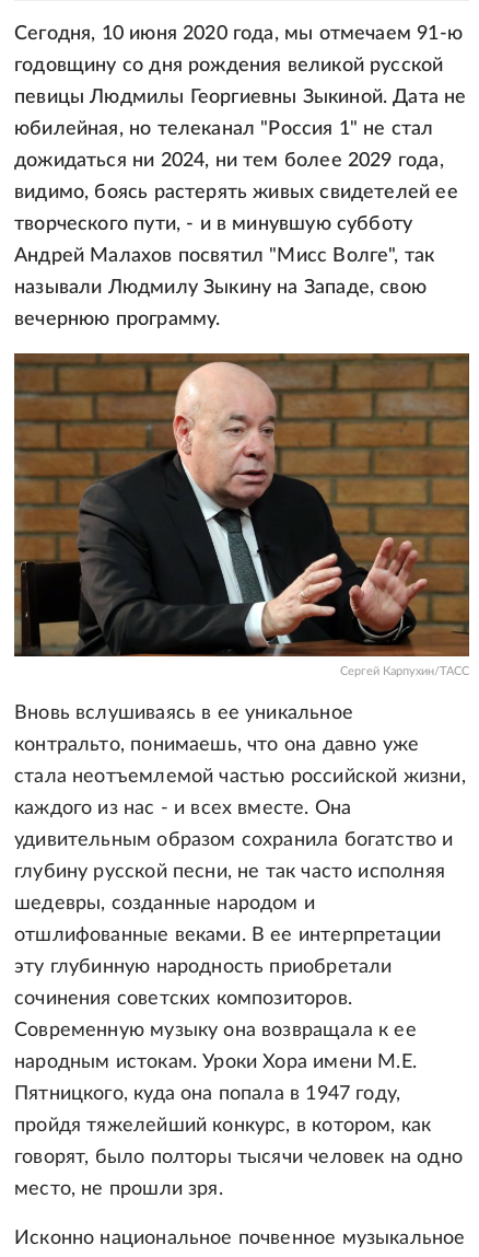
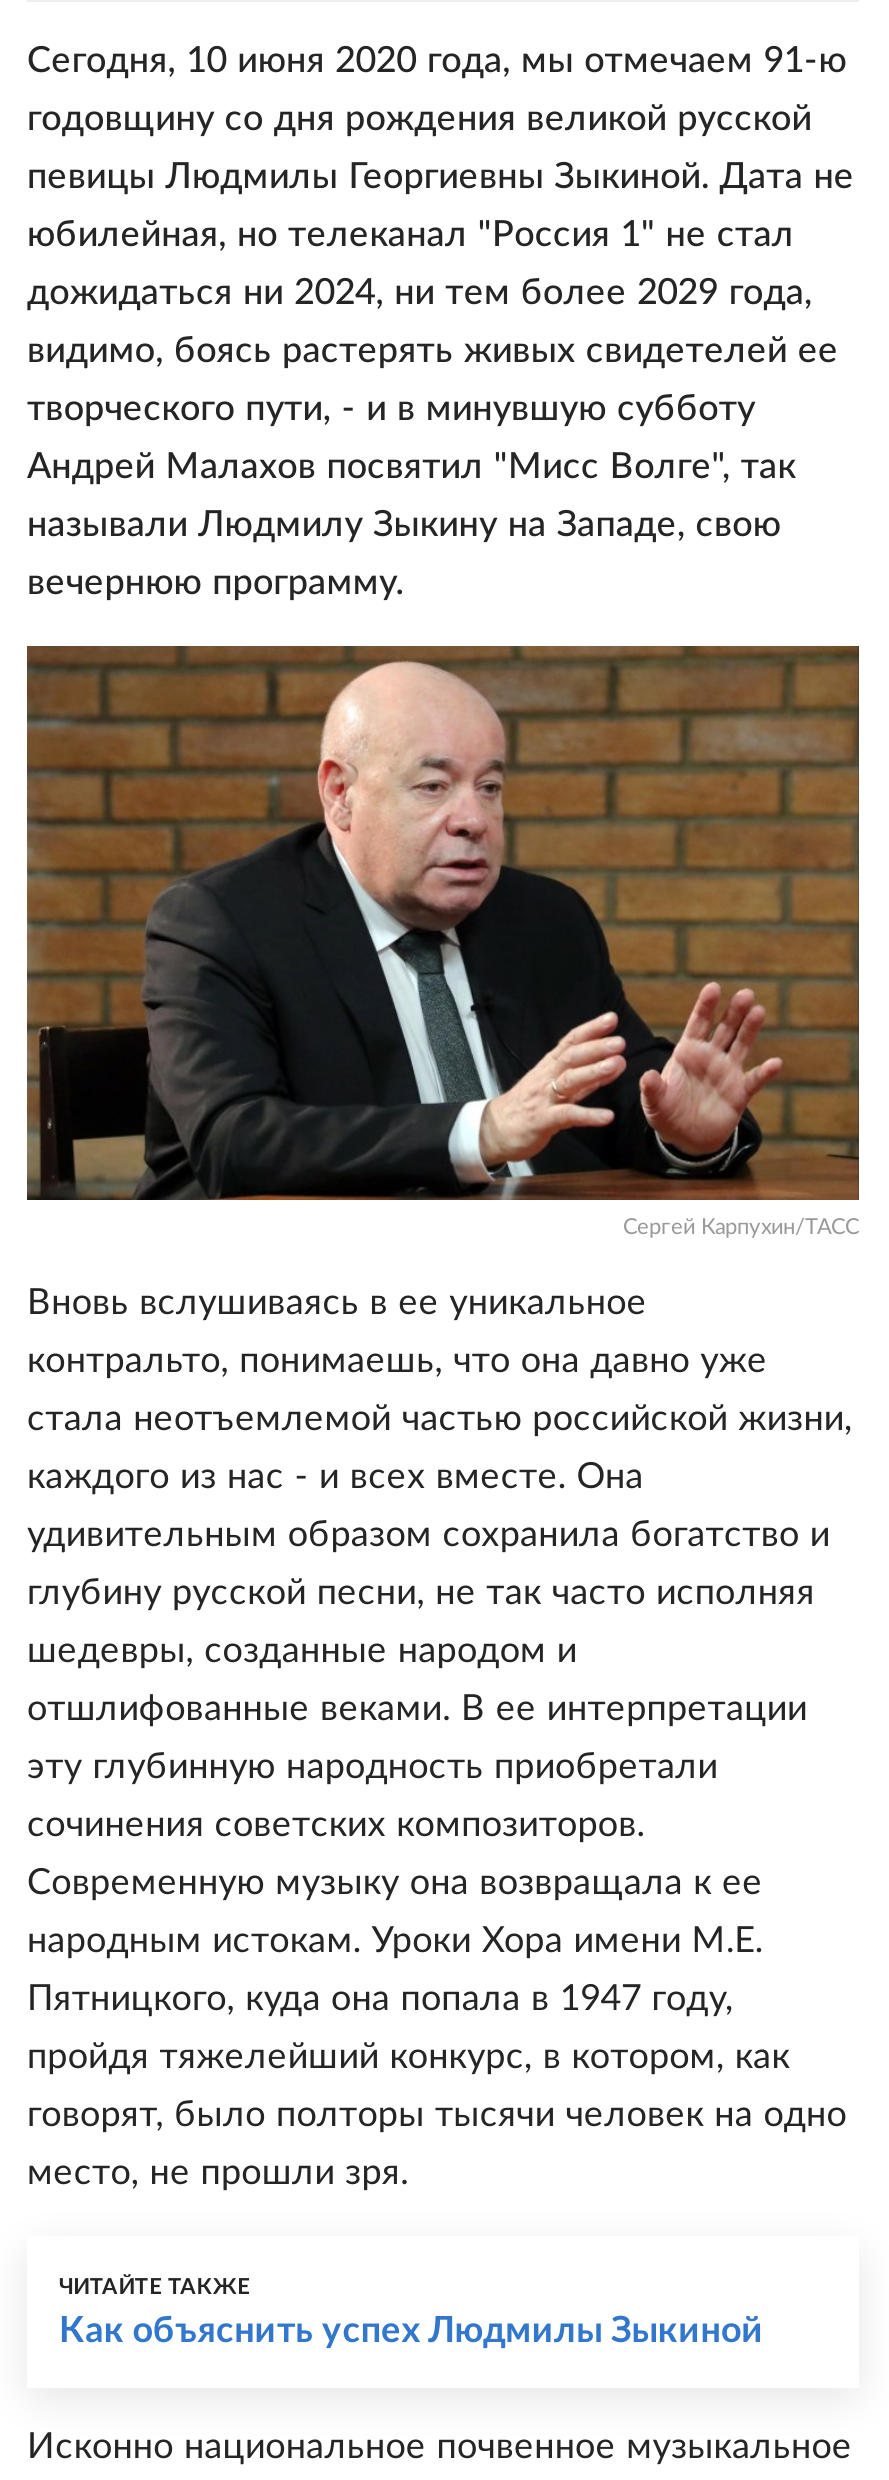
none -> [59,2277,764,2351] ЧИТАЙТЕ ТАКЖЕ | Как объяснить успех Людмилы Зыкиной

